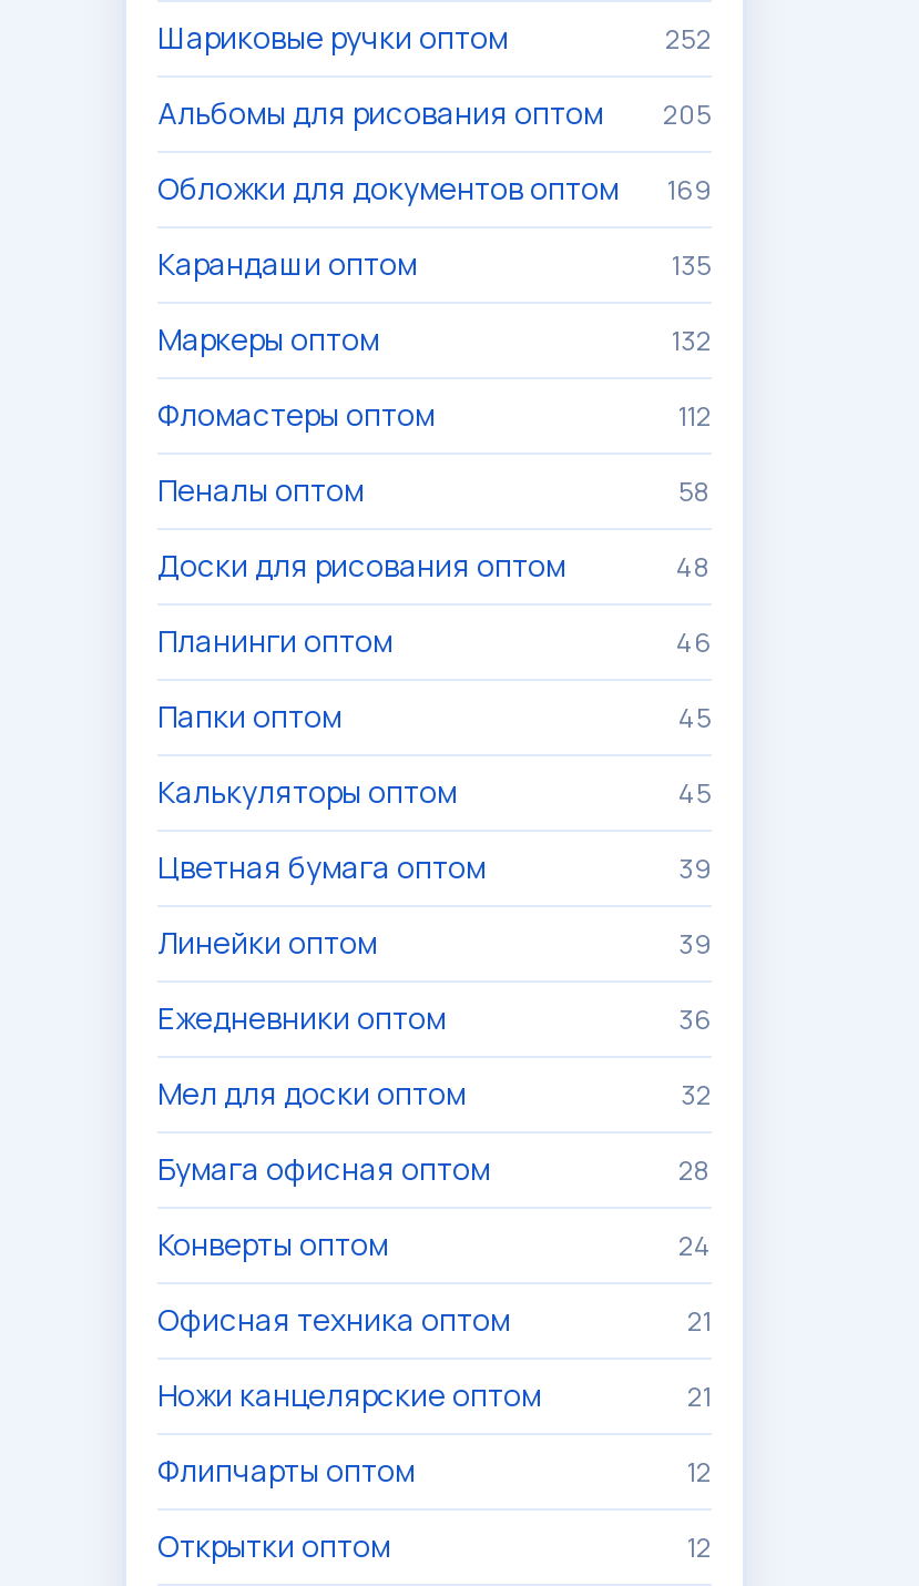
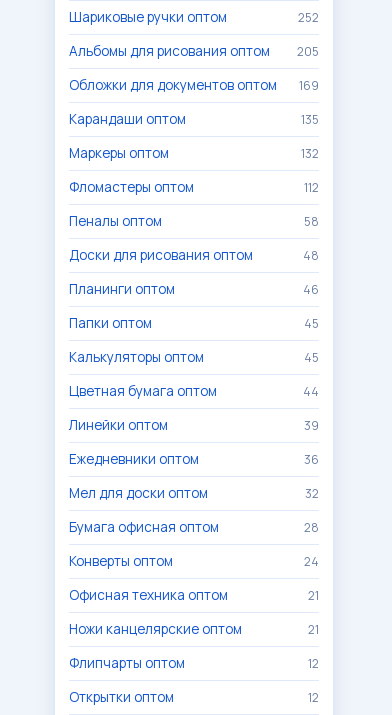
[678,850,712,887] 39 -> [303,383,319,400] 44

